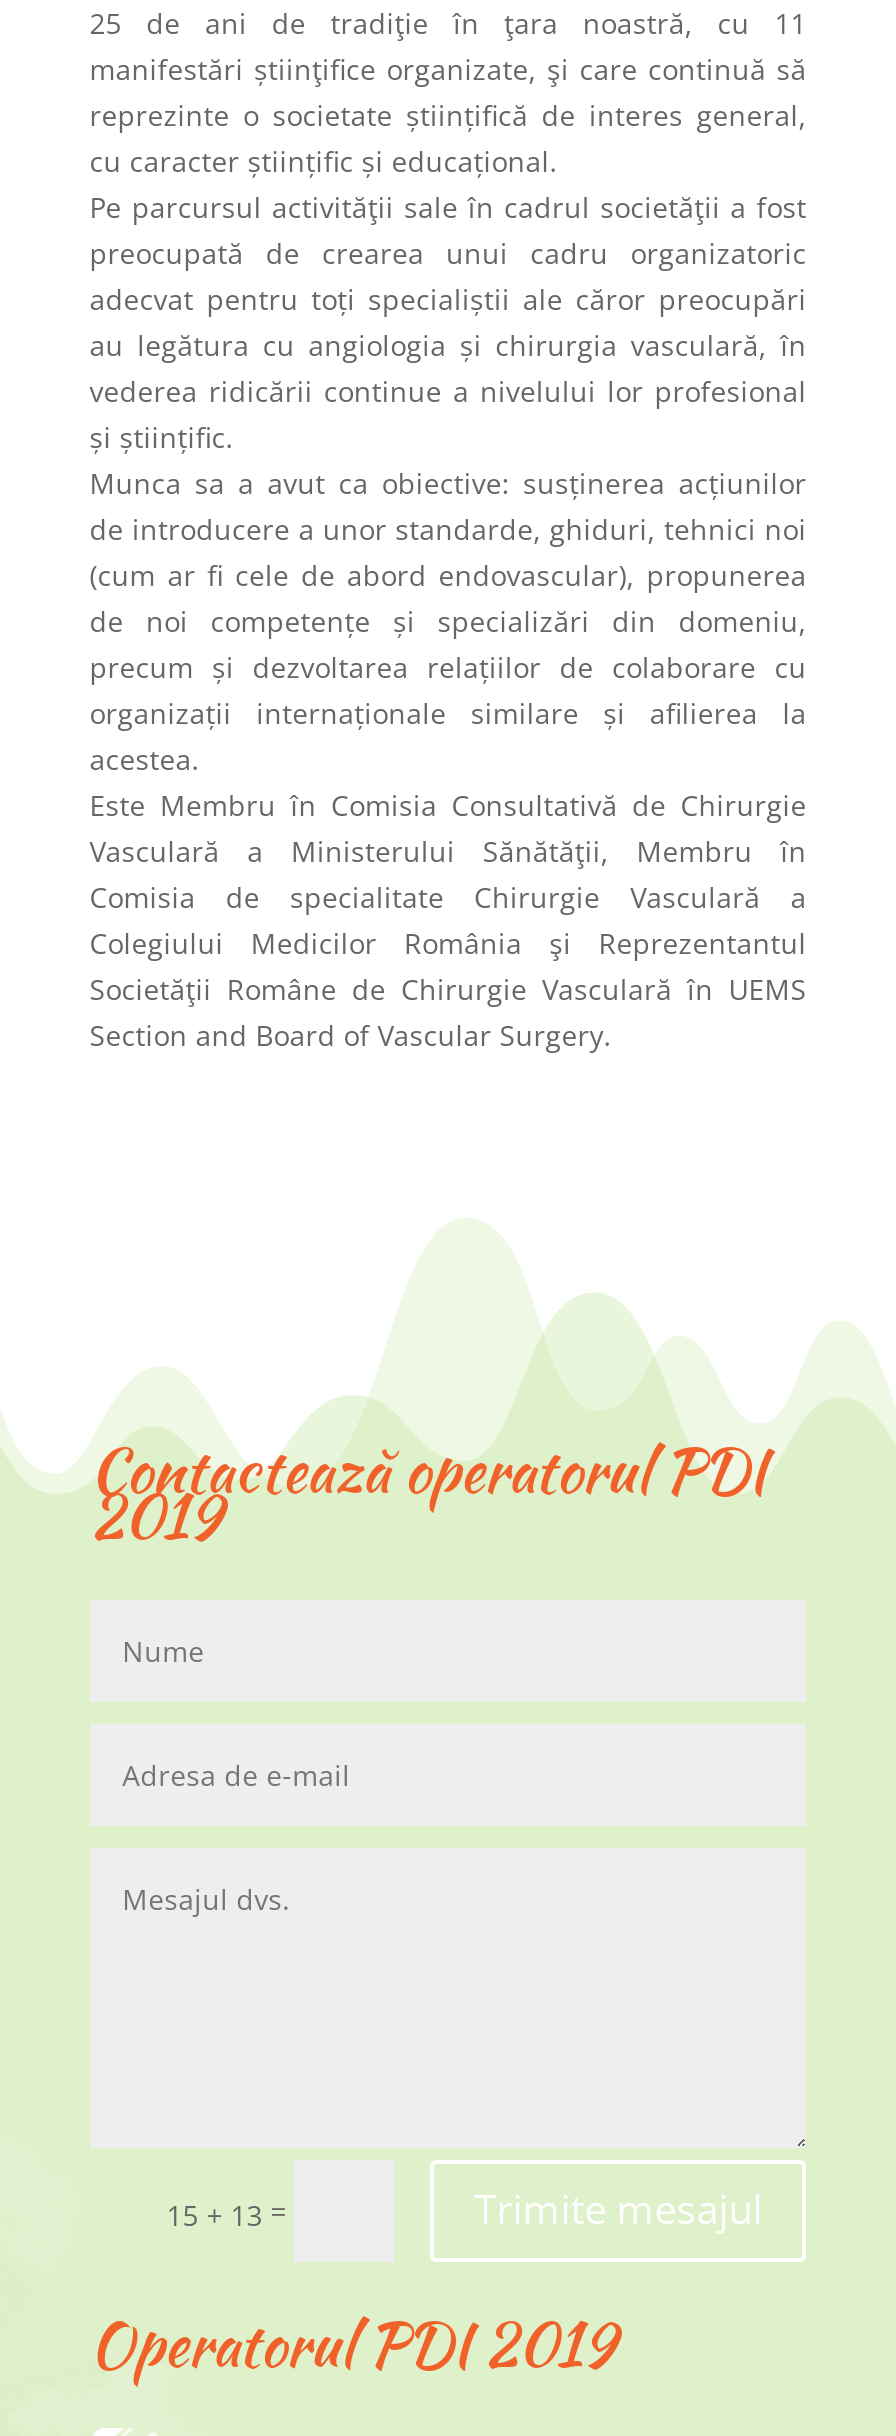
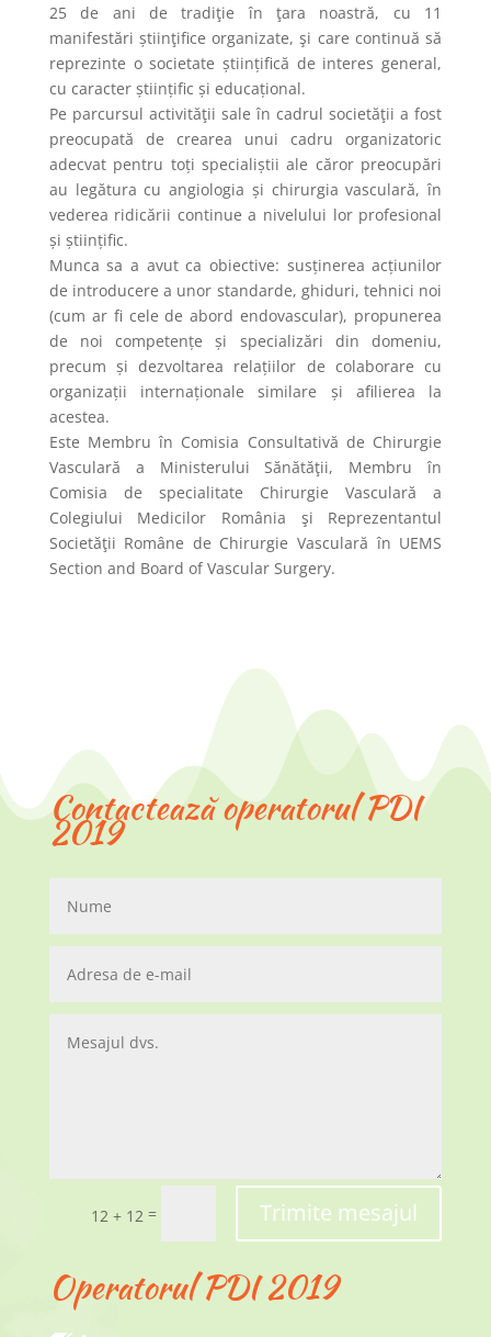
[166,2192,294,2233] 15 + 13 = -> [91,1203,161,1226] 12 + 12 =

